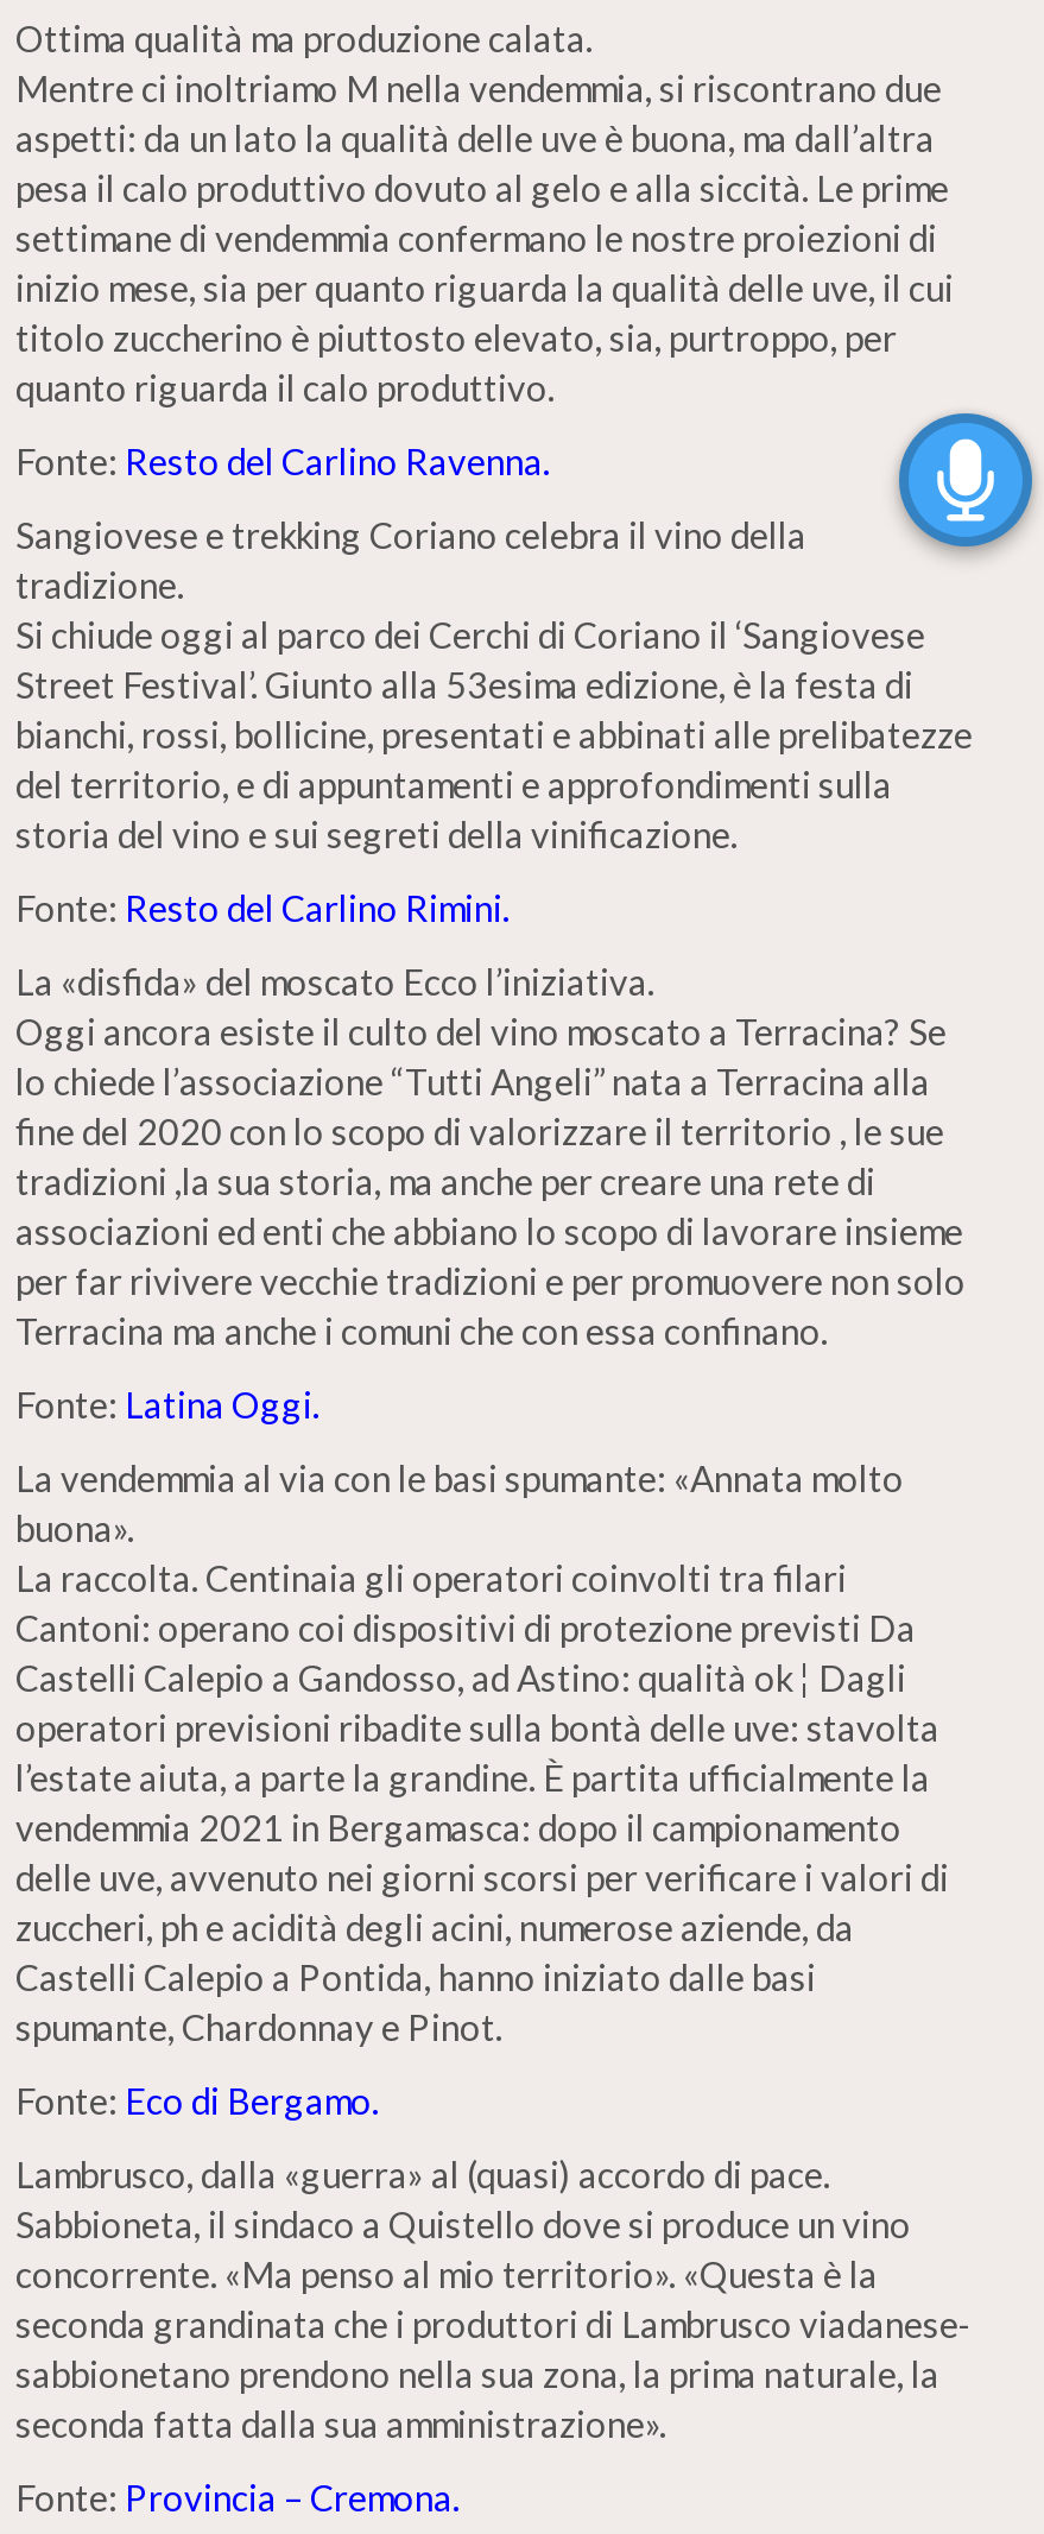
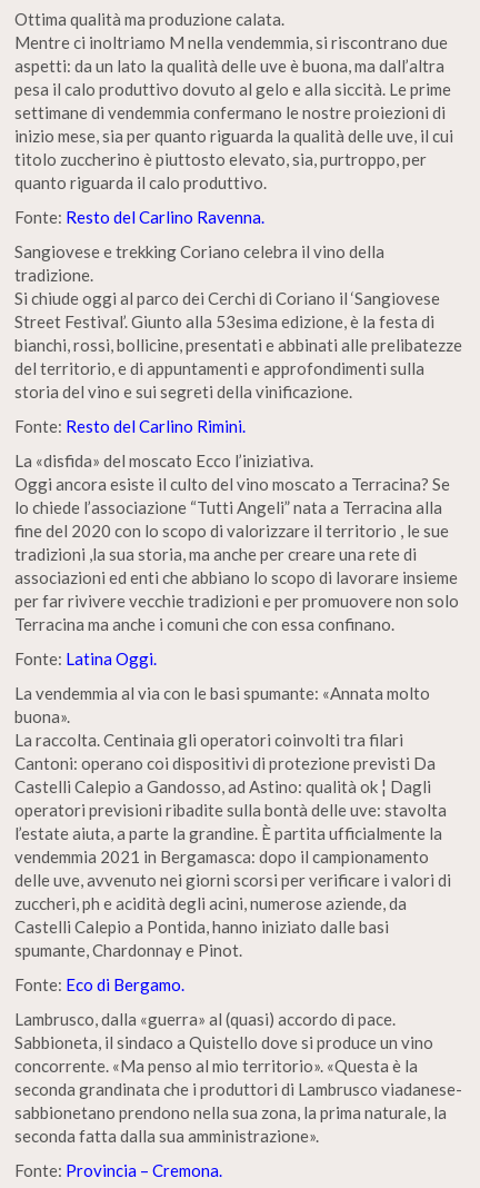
[892,409,1037,563] [image] -> none

